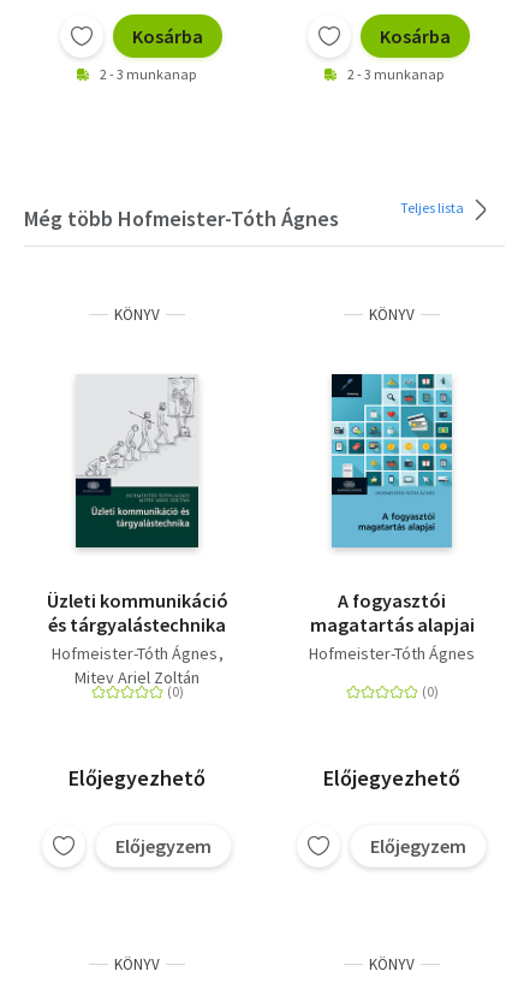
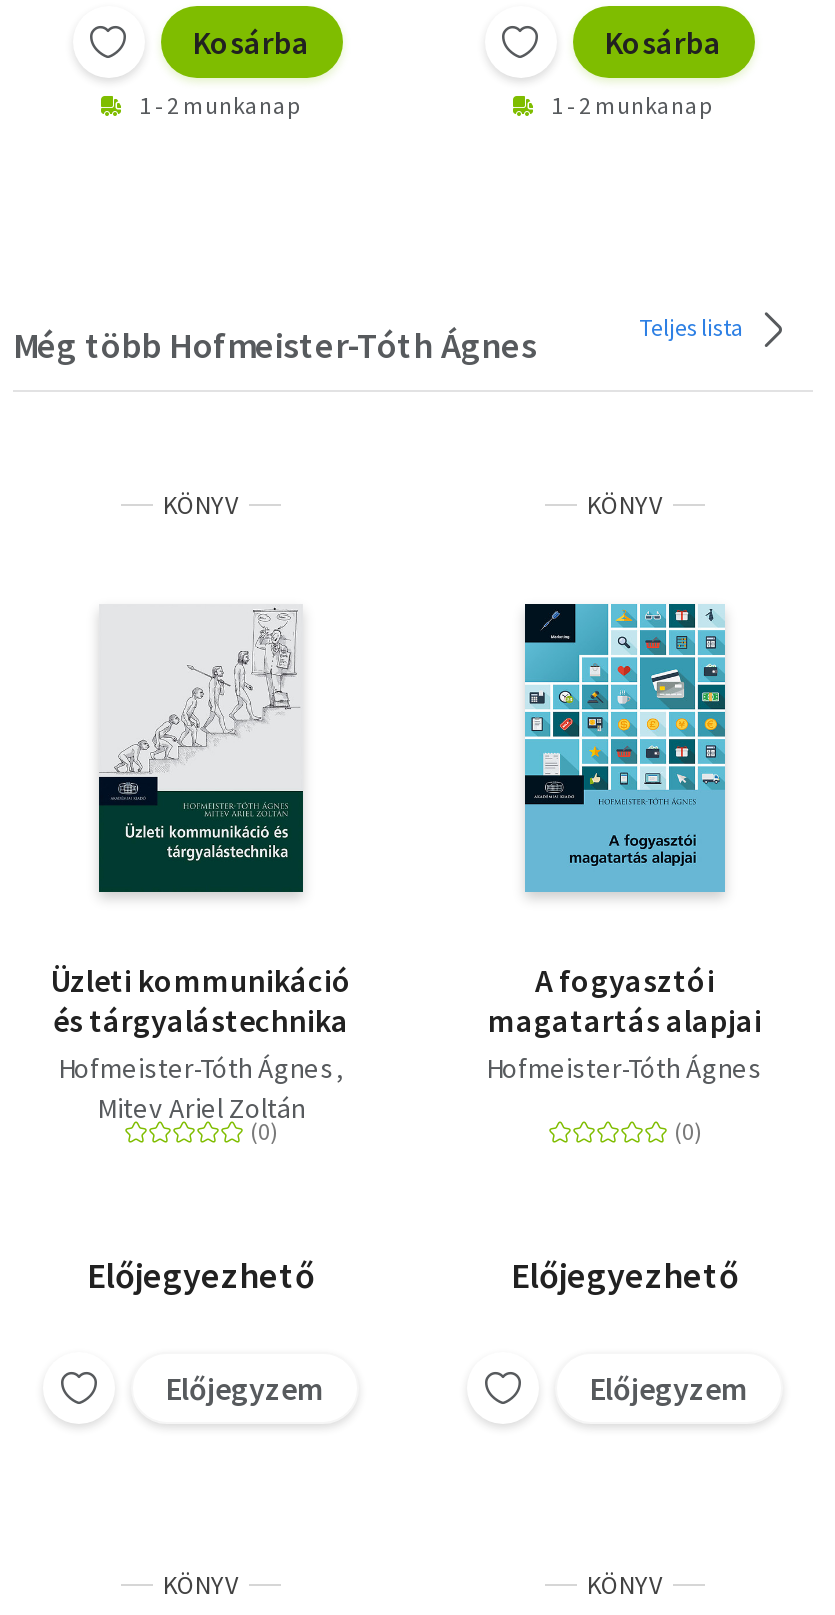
[100,64,196,83] 2 - 3 munkanap -> [139,89,299,119] 1 - 2 munkanap
[347,64,443,83] 2 - 3 munkanap -> [551,89,711,119] 1 - 2 munkanap

